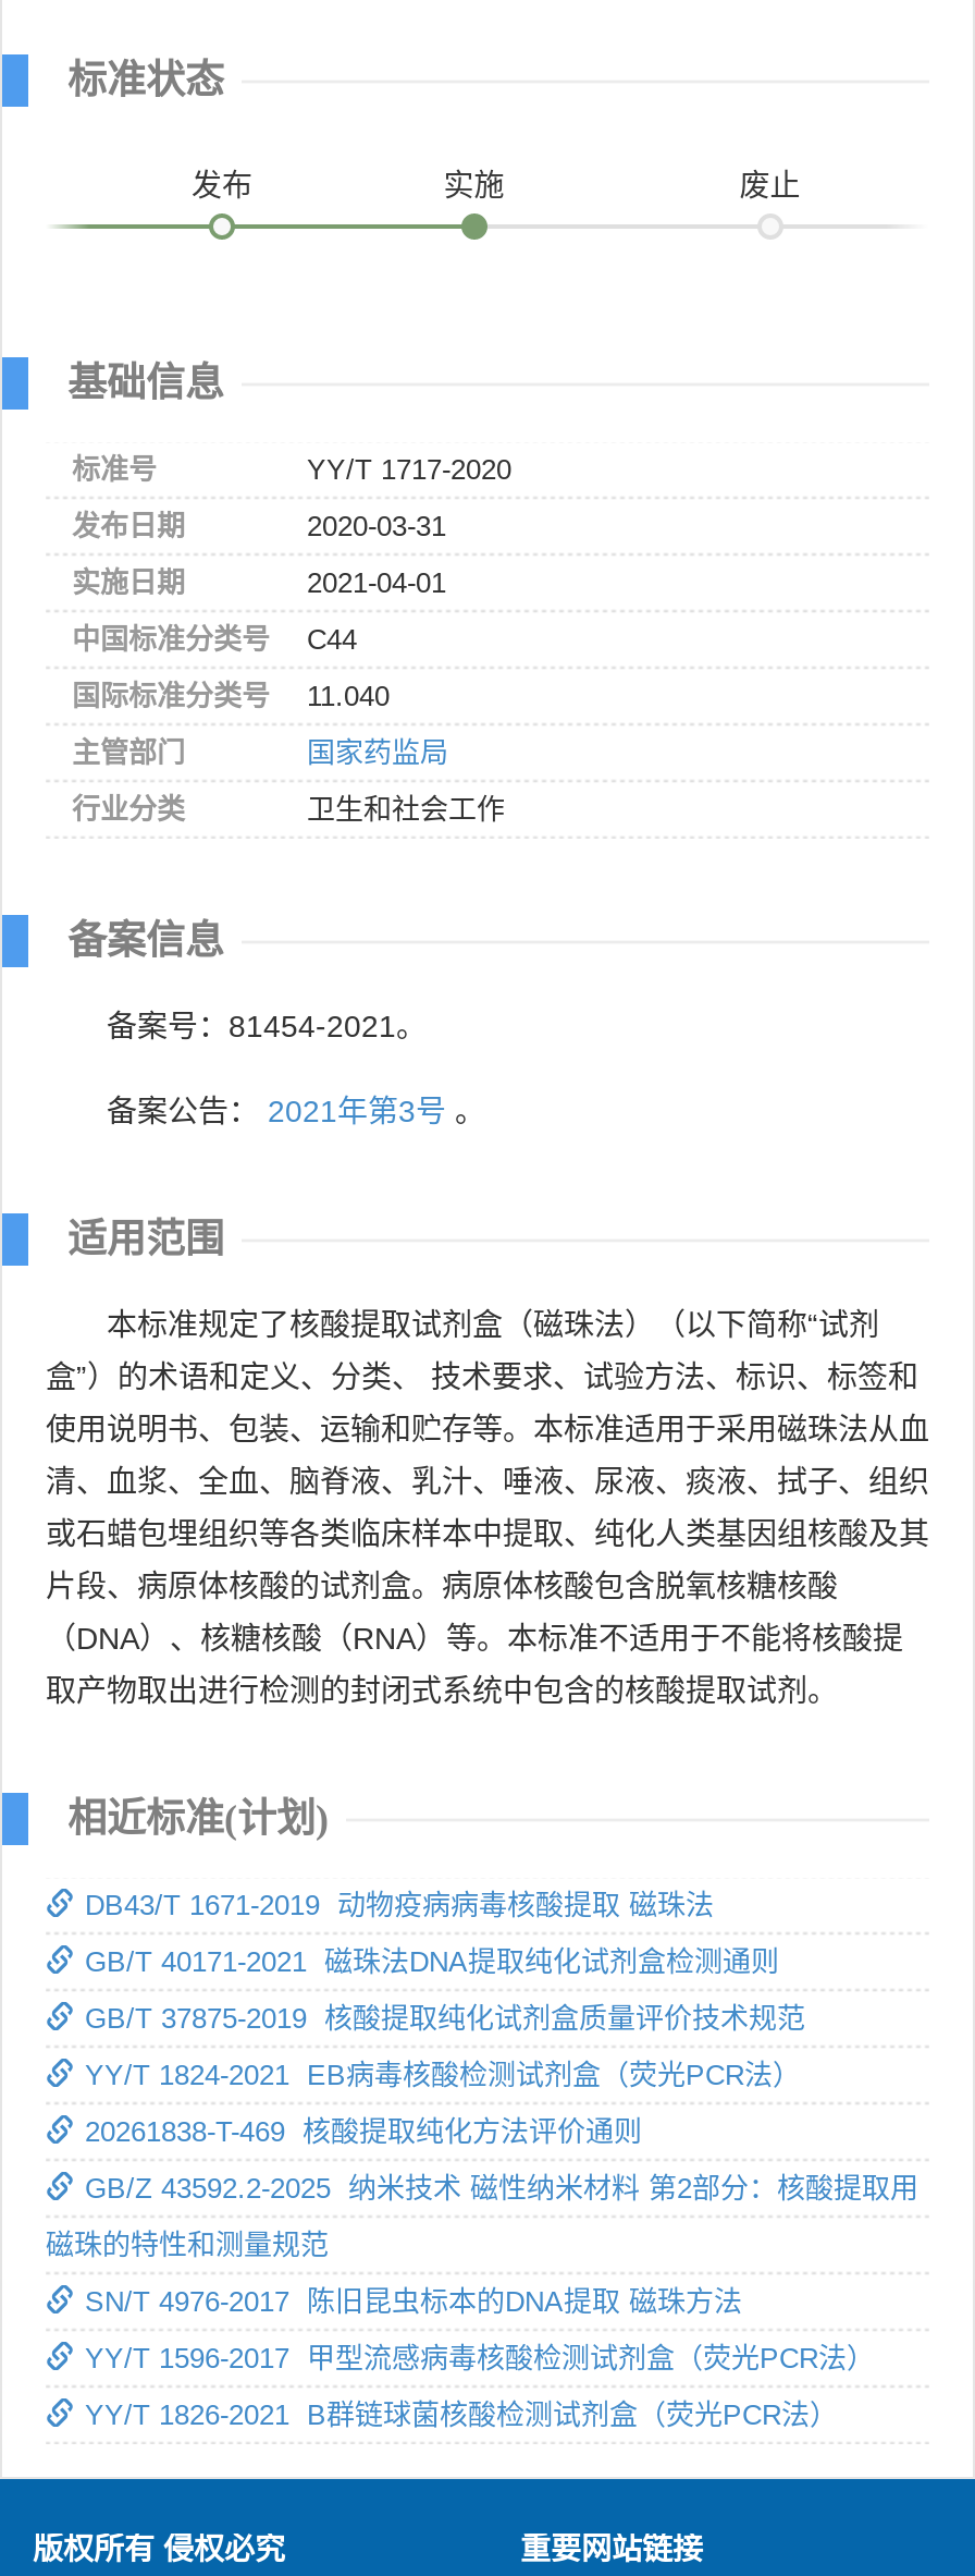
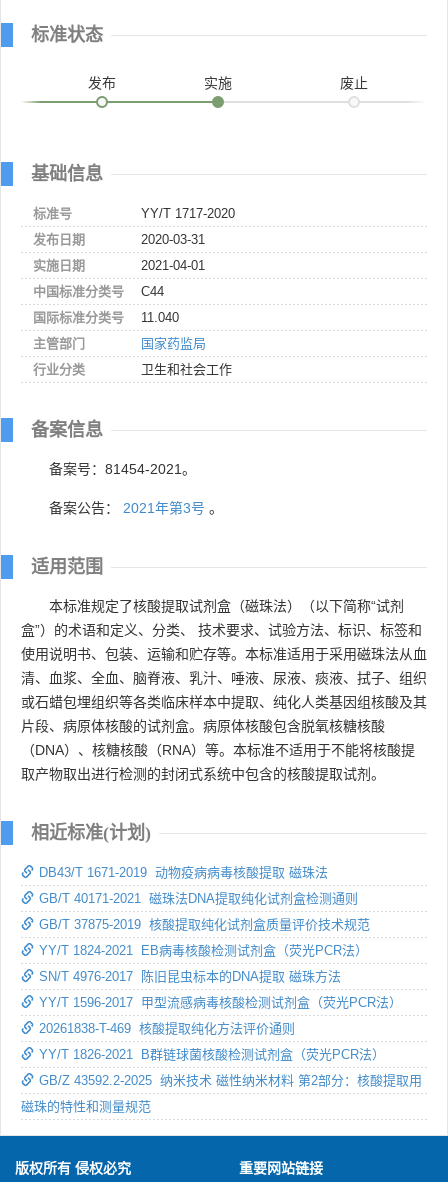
moved [85,2115,642,2148] -> [39,1021,295,1036]: 20261838-T-469 核酸提取纯化方法评价通则
moved [46,2172,918,2261] -> [21,1073,422,1114]: GB/Z 43592.2-2025 纳米技术 磁性纳米材料 第2部分：核酸提取用 | 磁珠的特性和测量规范
moved [85,2285,875,2374] -> [39,969,402,1010]: SN/T 4976-2017 陈旧昆虫标本的DNA提取 磁珠方法 | YY/T 1596-2017 甲型流感病毒核酸检测试剂盒（荧光PCR法）
moved [85,2398,838,2431] -> [39,1047,385,1062]: YY/T 1826-2021 B群链球菌核酸检测试剂盒（荧光PCR法）

